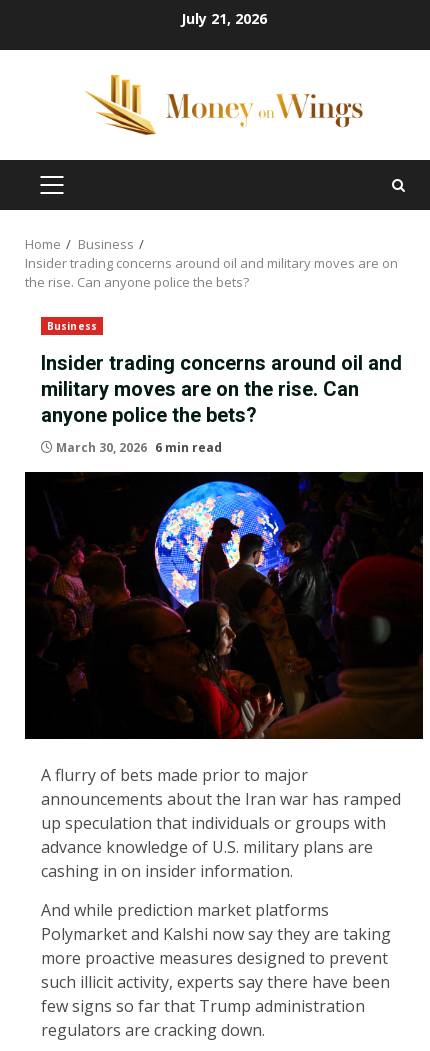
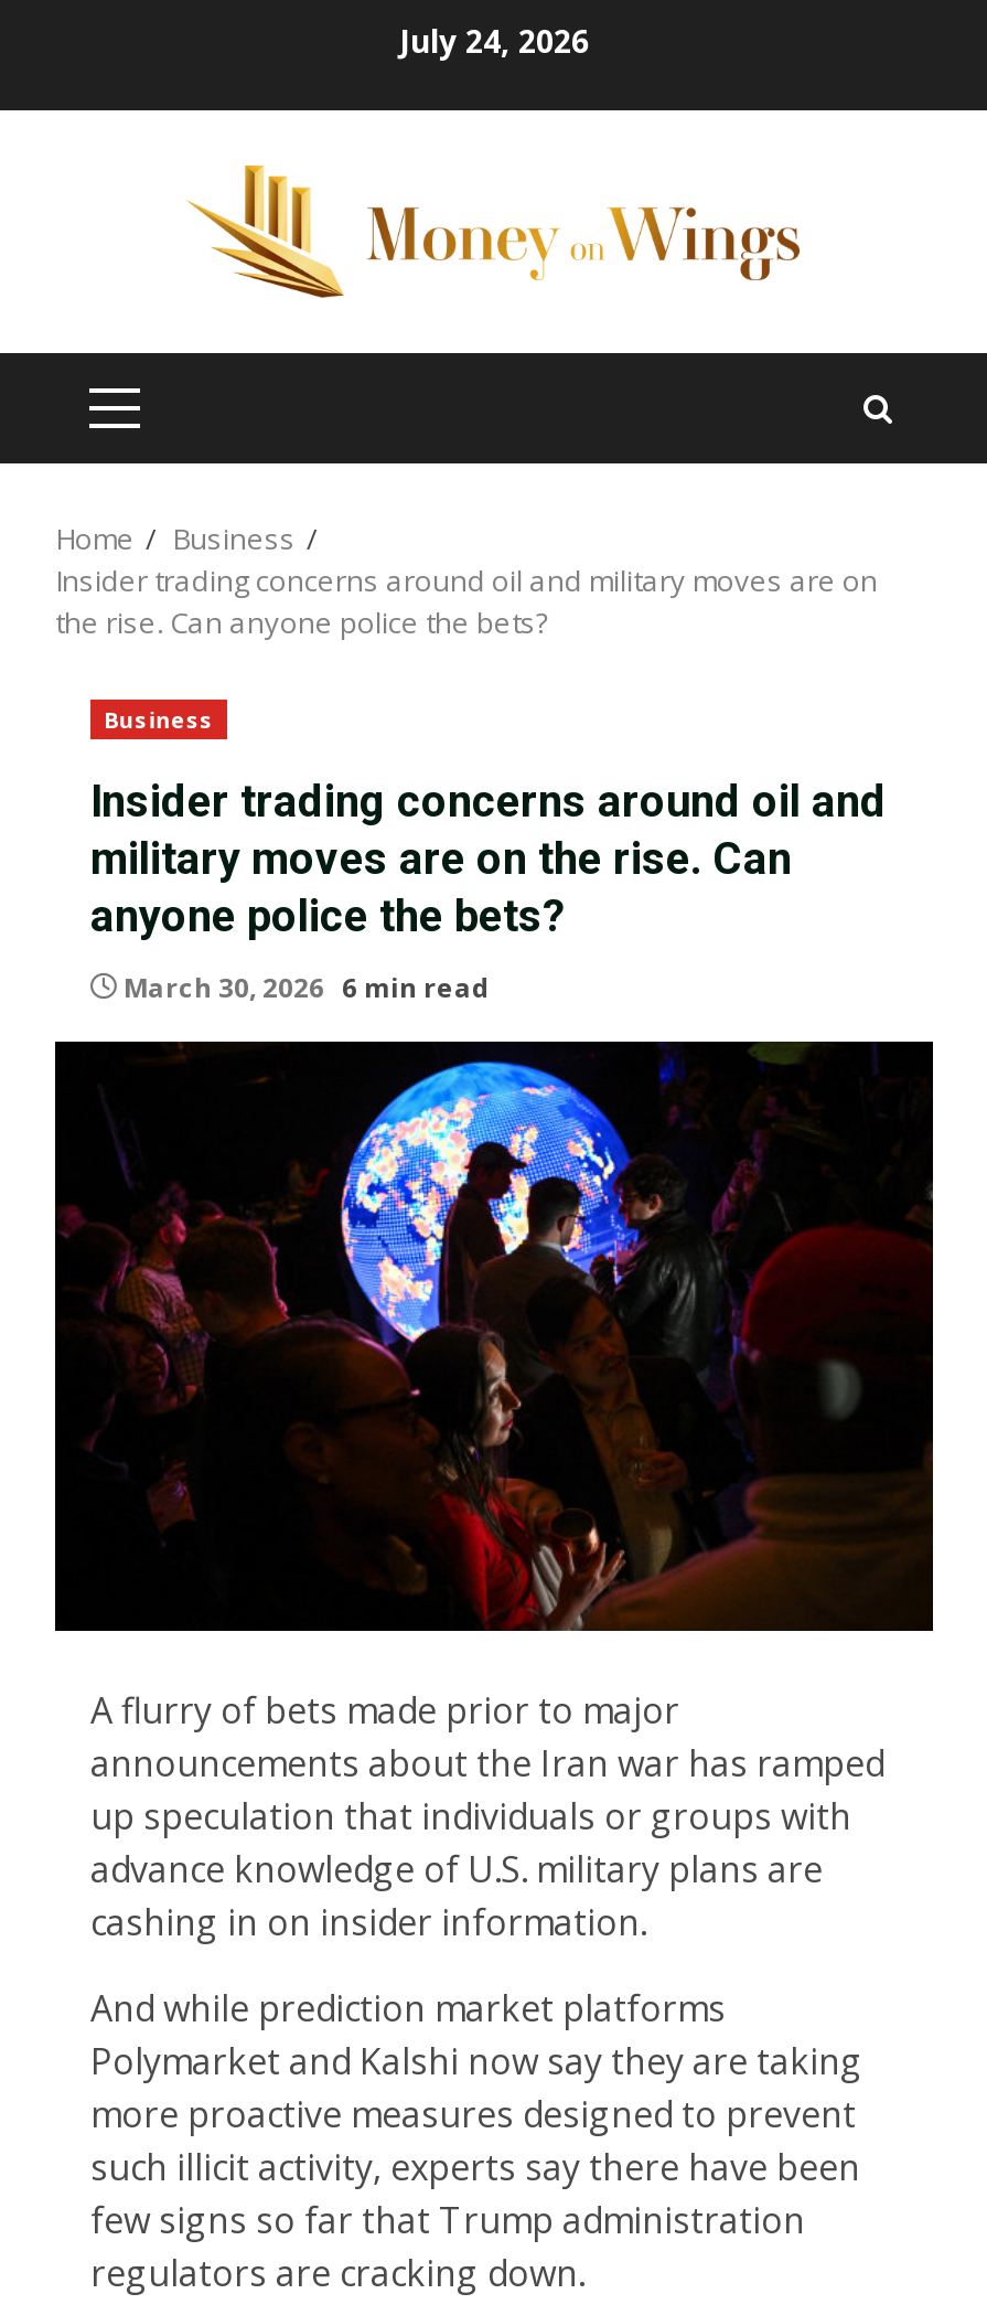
[181,8,267,27] July 21, 2026 -> [399,19,589,61] July 24, 2026

